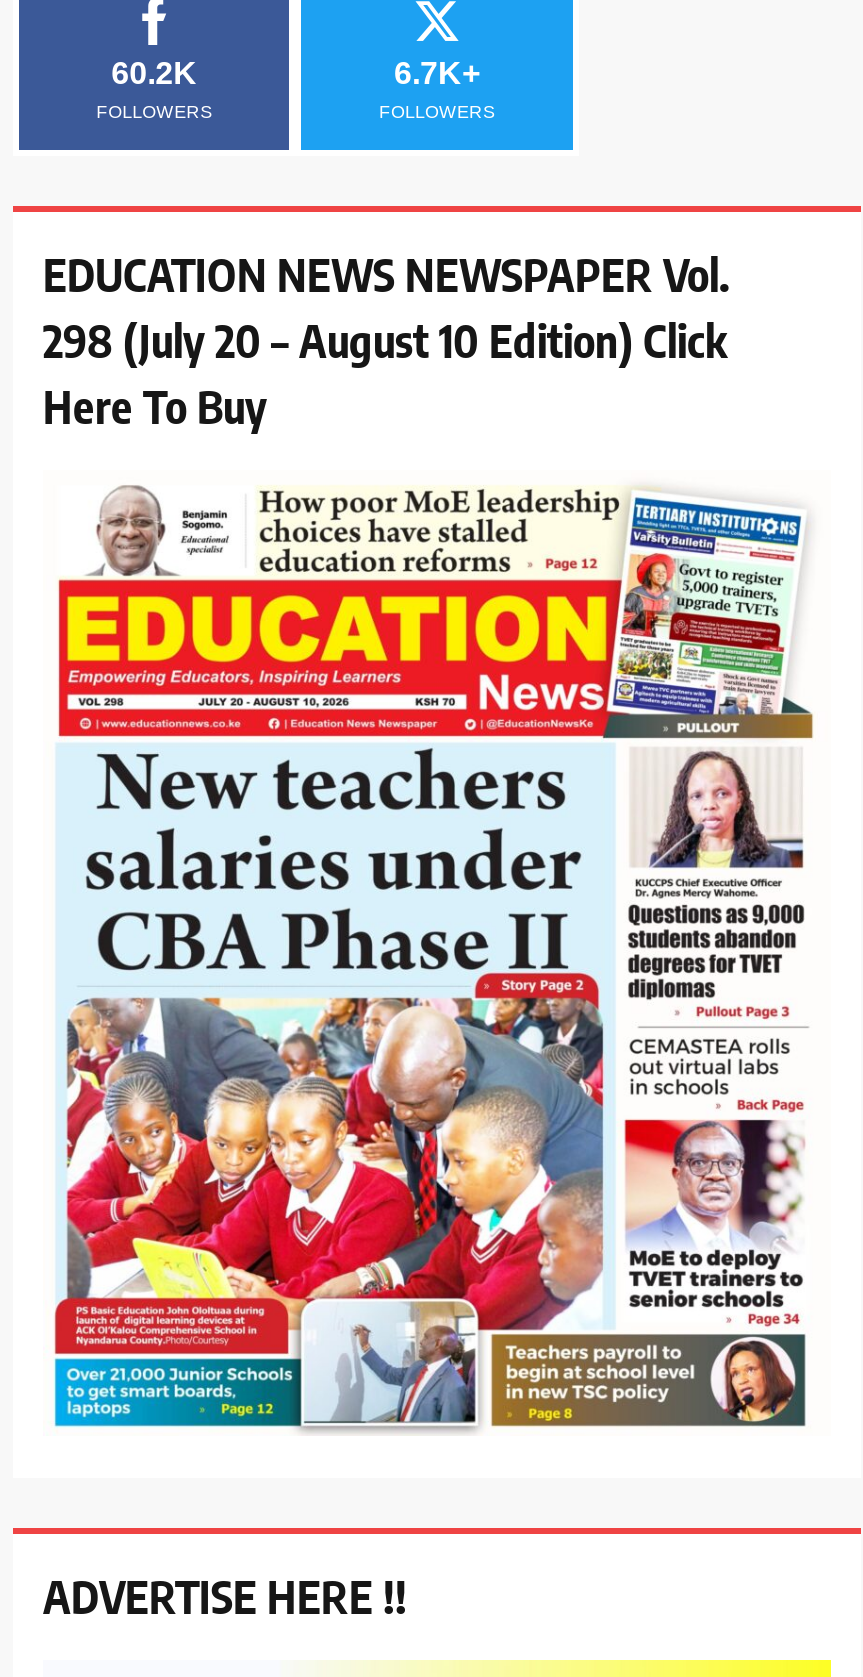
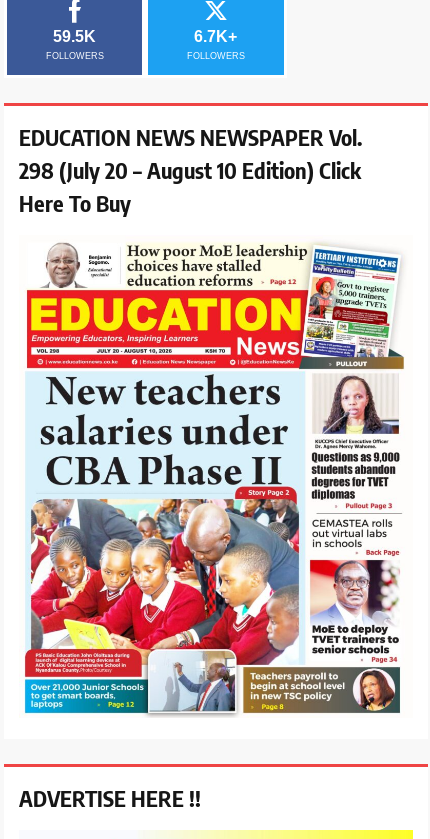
[111,56,197,90] 60.2K -> [53,28,96,45] 59.5K

